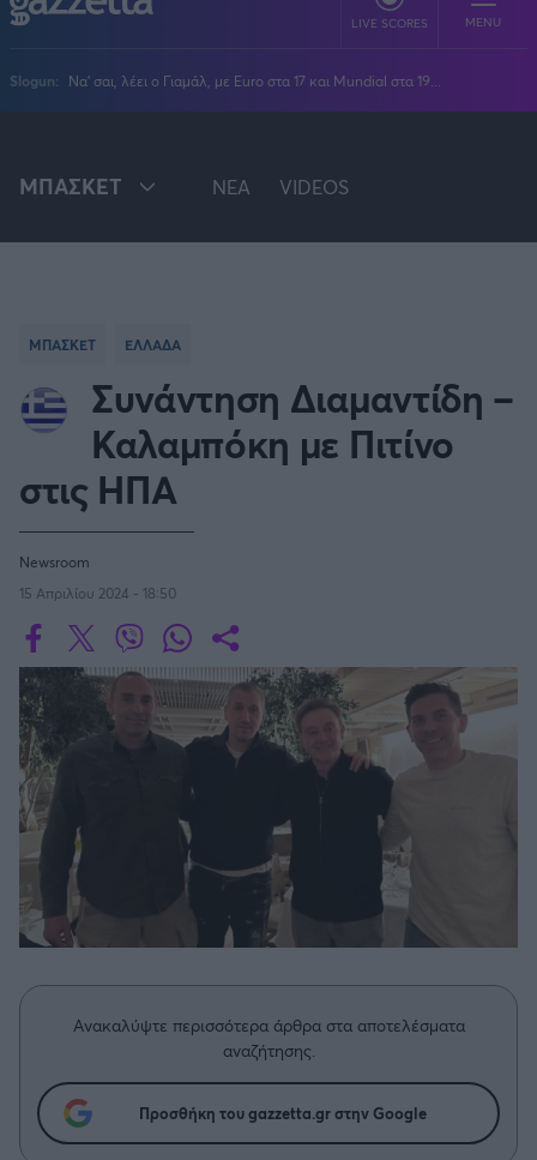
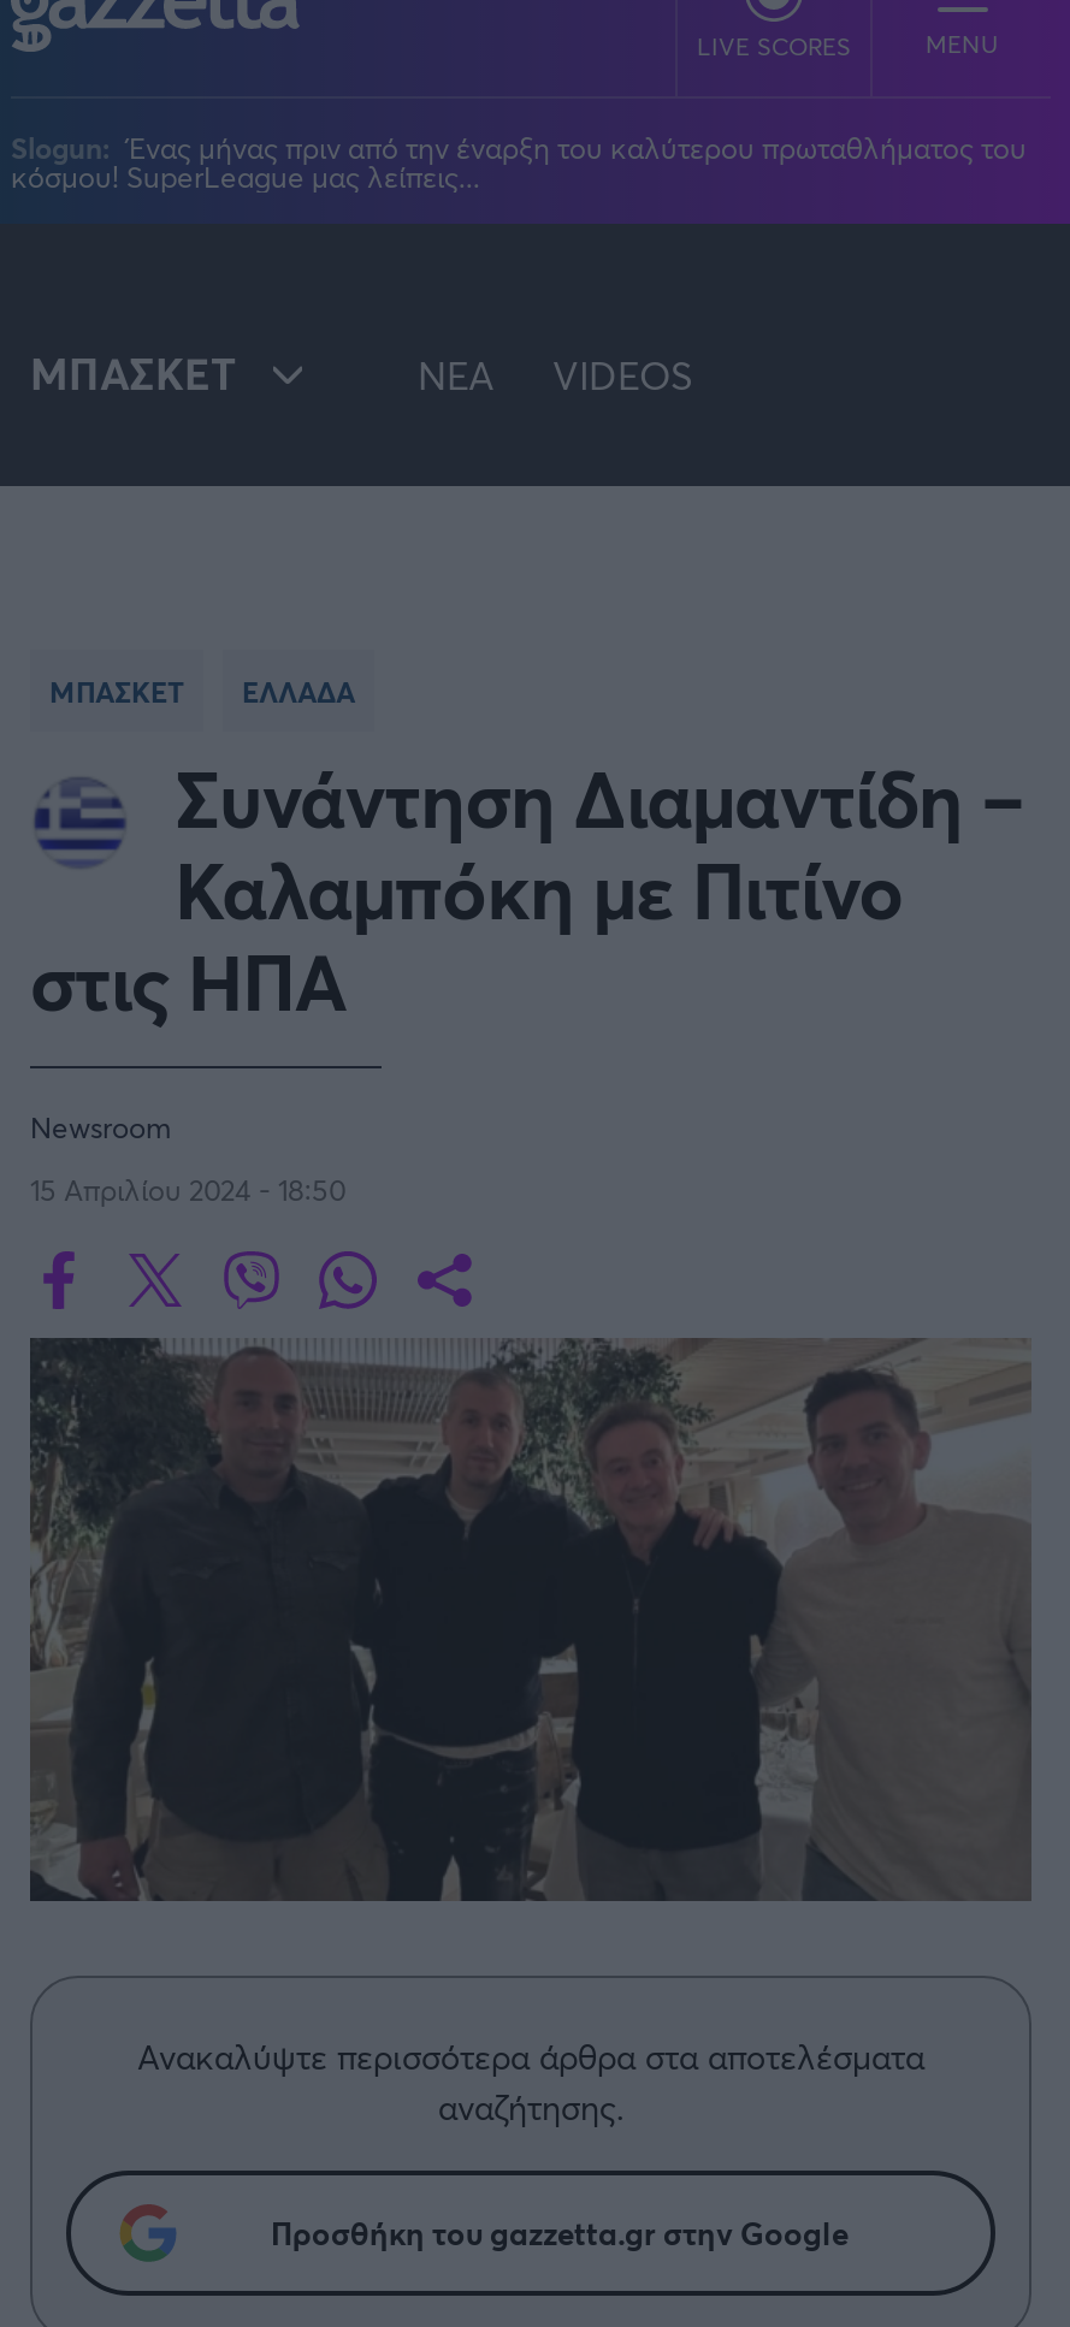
[10,70,441,89] Slogun: Να' σαι, λέει ο Γιαμάλ, με Euro στα 17 και Mundial στα 19... -> [11,126,1027,194] Slogun: Ένας μήνας πριν από την έναρξη του καλύτερου πρωταθλήματος του | κόσμου! SuperLeague μας λείπεις...

